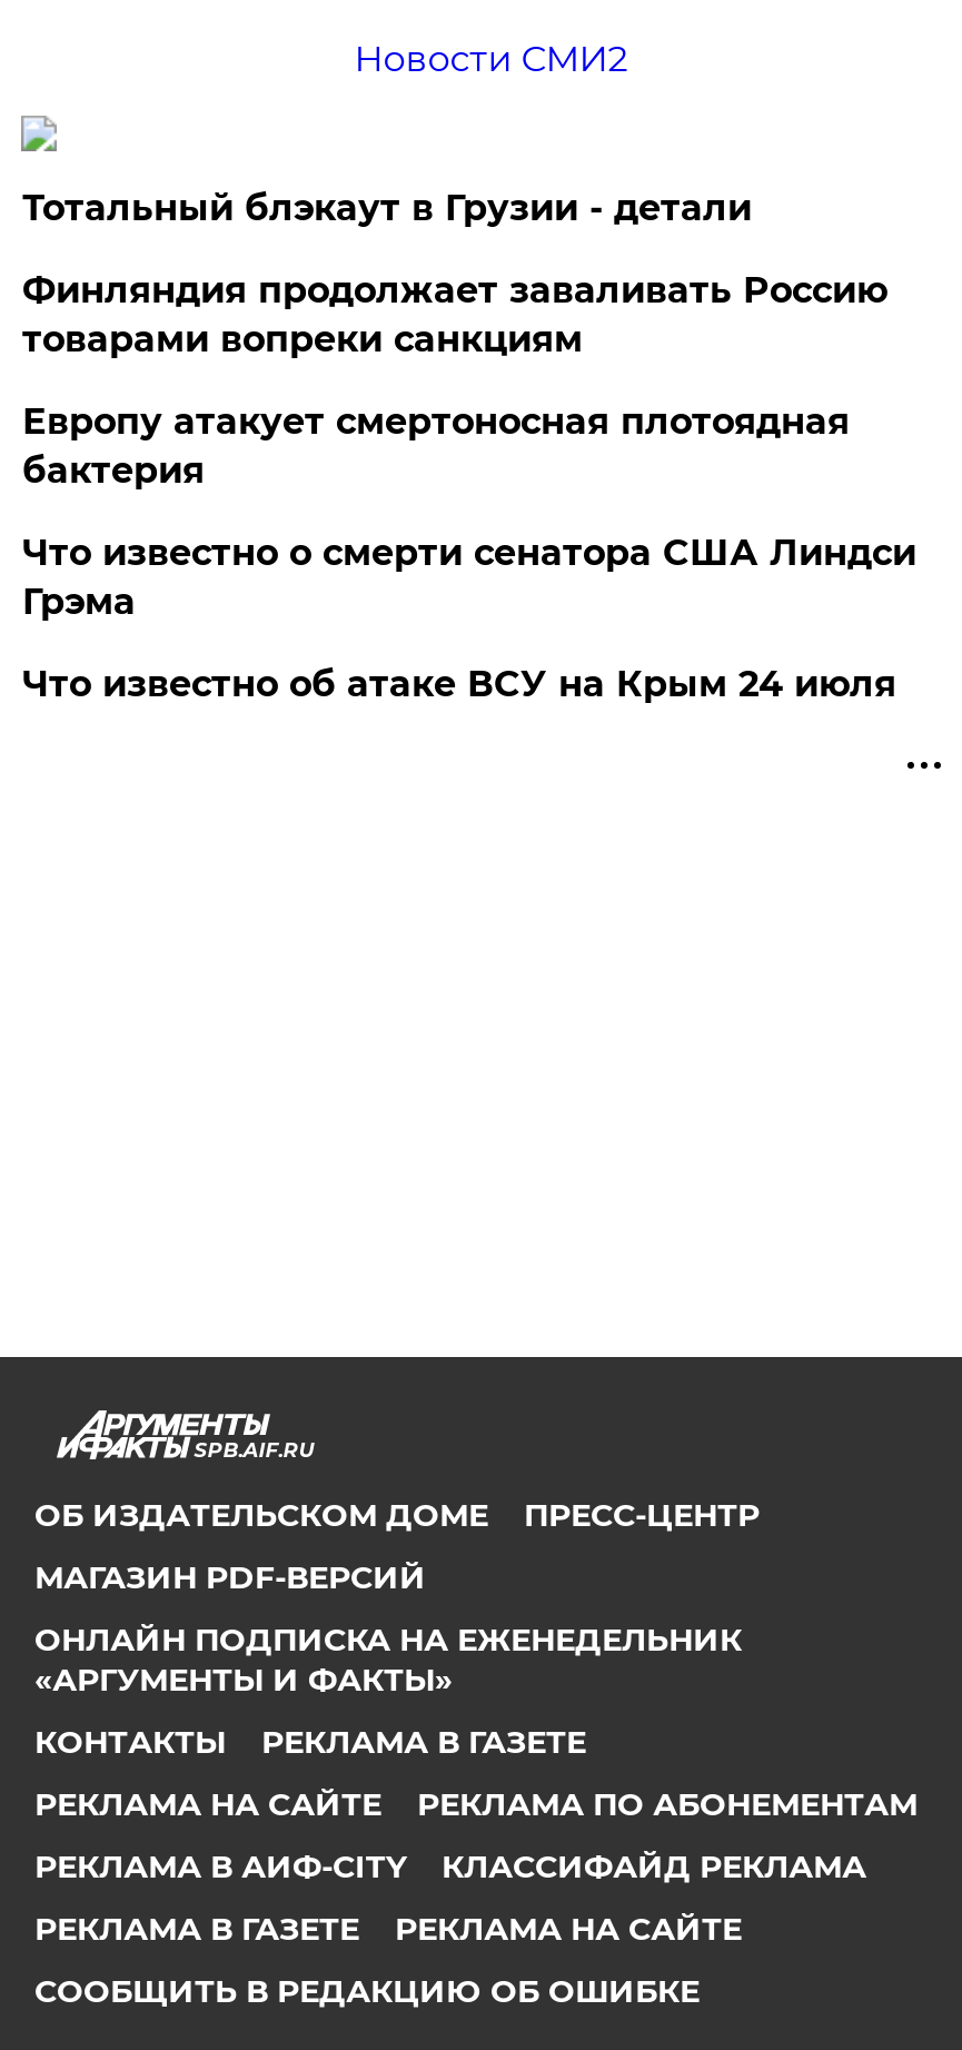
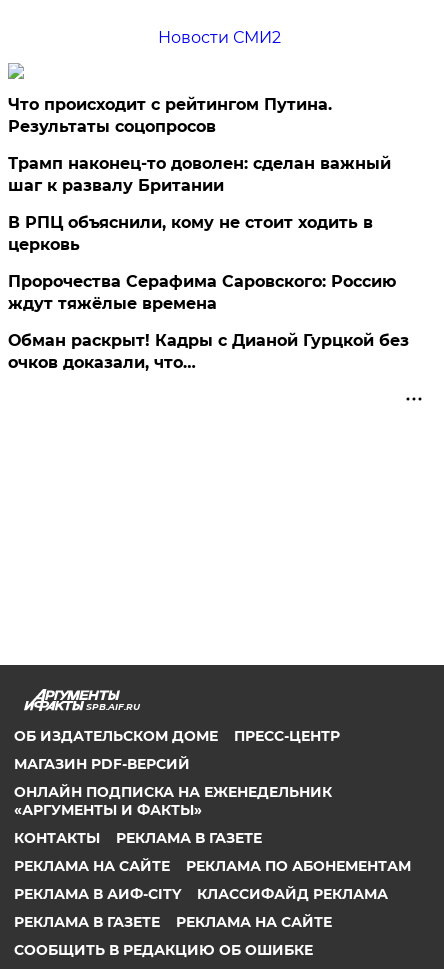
[22,186,752,228] Тотальный блэкаут в Грузии - детали -> [8,95,332,136] Что происходит с рейтингом Путина. | Результаты соцопросов
[22,268,887,360] Финляндия продолжает заваливать Россию | товарами вопреки санкциям -> [8,154,391,195] Трамп наконец-то доволен: сделан важный | шаг к развалу Британии
[22,400,849,491] Европу атакует смертоносная плотоядная | бактерия -> [8,213,373,254] В РПЦ объяснили, кому не стоит ходить в | церковь
[22,531,916,622] Что известно о смерти сенатора США Линдси | Грэма -> [8,272,396,313] Пророчества Серафима Саровского: Россию | ждут тяжёлые времена
[22,662,896,704] Что известно об атаке ВСУ на Крым 24 июля -> [8,331,409,372] Обман раскрыт! Кадры с Дианой Гурцкой без | очков доказали, что…

